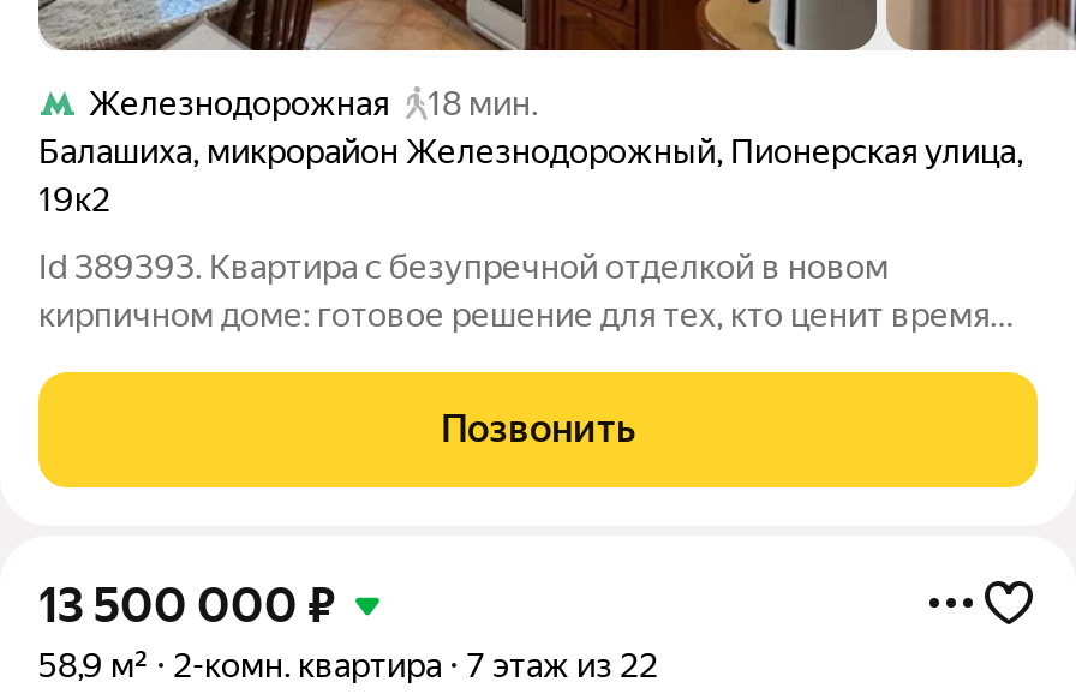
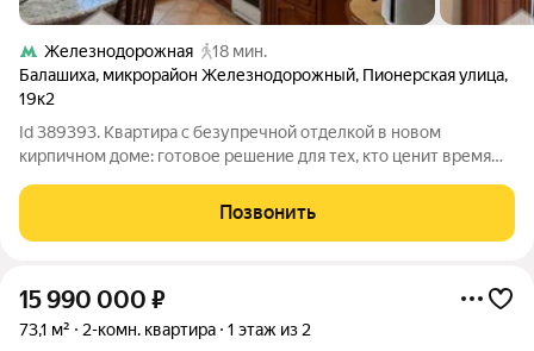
[38,577,336,634] 13 500 000 ₽ -> [19,286,166,314] 15 990 000 ₽
[38,646,149,685] 58,9 м² -> [19,320,70,339] 73,1 м²
[466,646,658,685] 7 этаж из 22 -> [228,320,311,339] 1 этаж из 2

